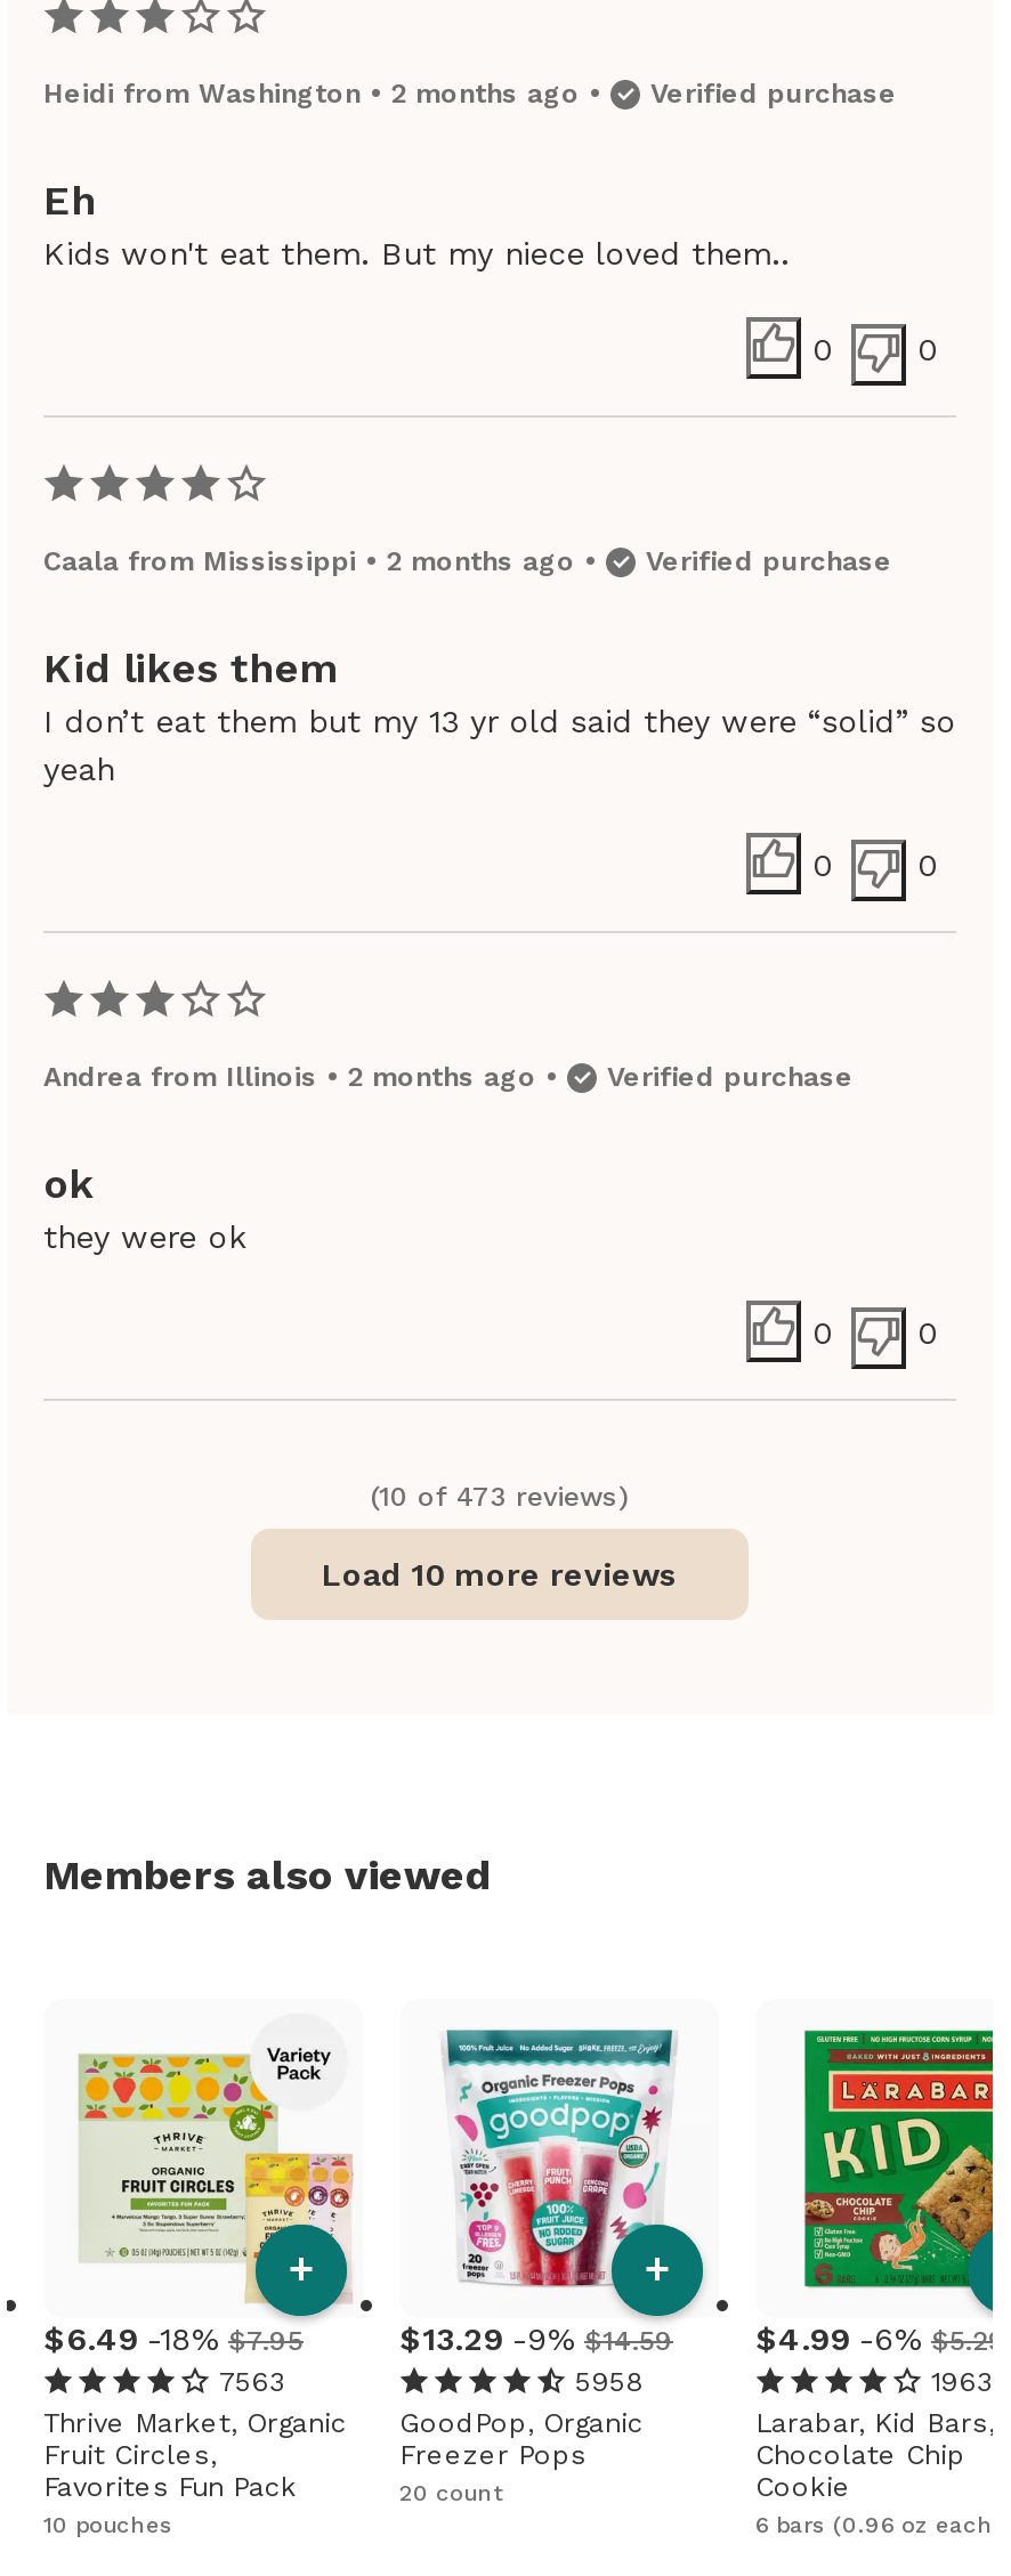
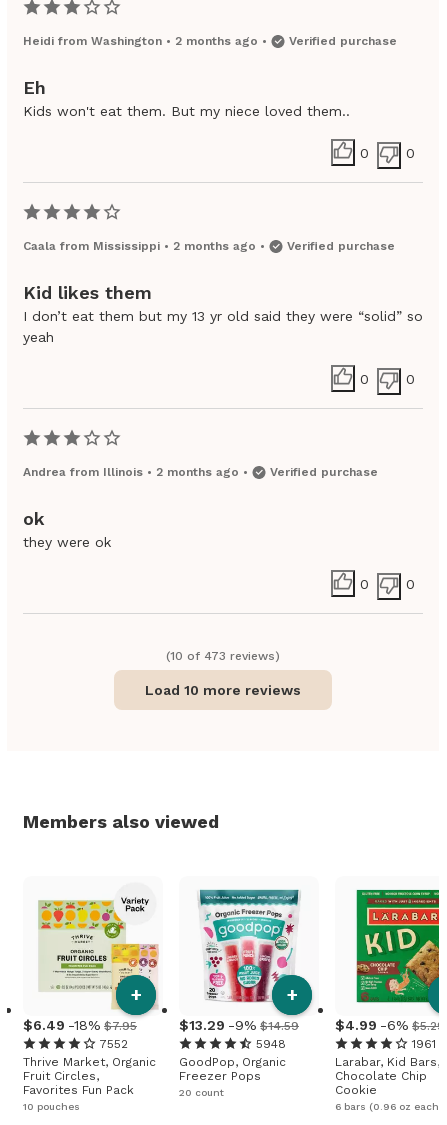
[219,2366,285,2398] 7563 -> [100,1037,128,1051] 7552
[575,2366,644,2398] 5958 -> [256,1037,286,1051] 5948
[931,2366,993,2398] 1963 -> [412,1037,436,1051] 1961

